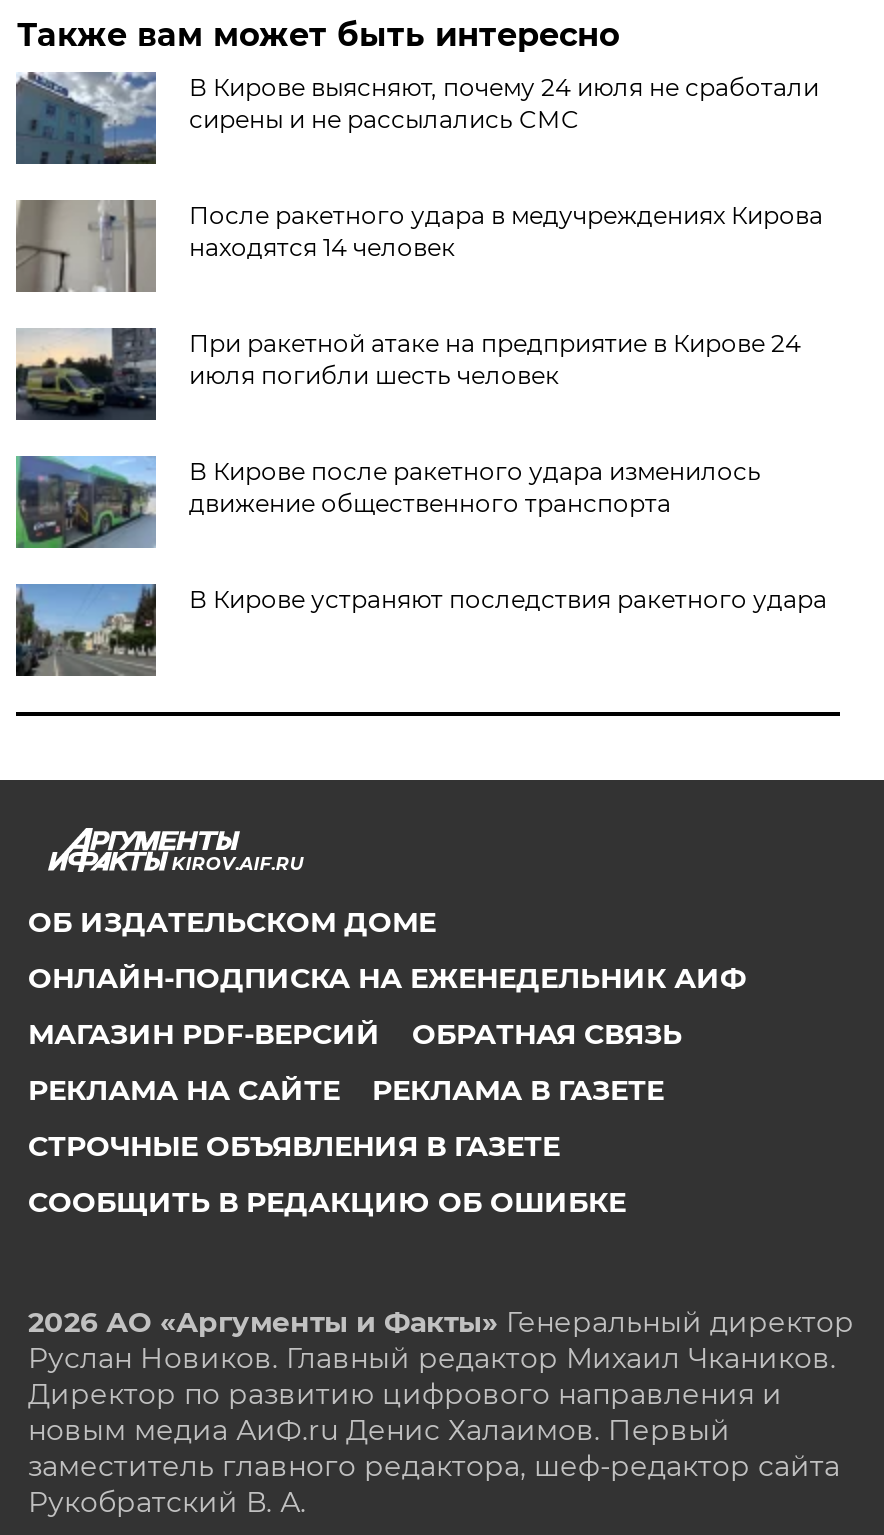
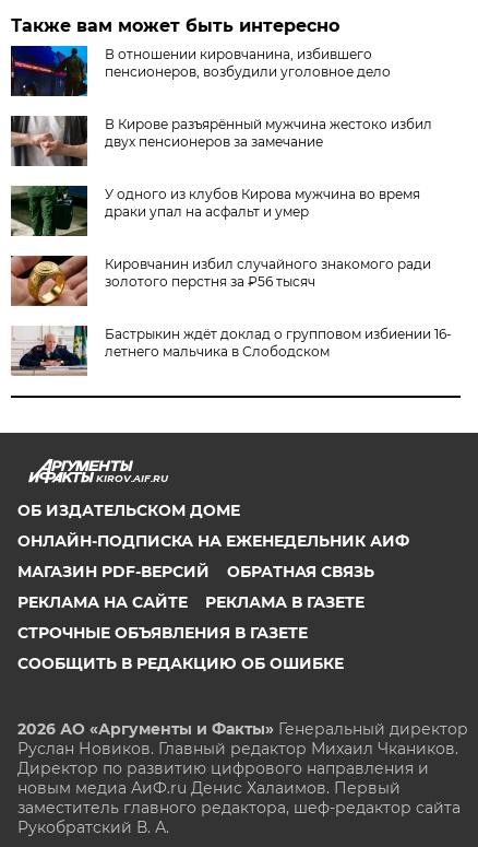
[14,70,819,166] [image] | В Кирове выясняют, почему 24 июля не сработали | сирены и не рассылались СМС -> [10,45,391,97] [image] | В отношении кировчанина, избившего | пенсионеров, возбудили уголовное дело
[16,198,823,294] [image] | После ракетного удара в медучреждениях Кирова | находятся 14 человек -> [11,116,433,166] [image] | В Кирове разъярённый мужчина жестоко избил | двух пенсионеров за замечание
[14,326,801,422] [image] | При ракетной атаке на предприятие в Кирове 24 | июля погибли шесть человек -> [10,185,421,237] [image] | У одного из клубов Кирова мужчина во время | драки упал на асфальт и умер
[14,454,761,550] [image] | В Кирове после ракетного удара изменилось | движение общественного транспорта -> [10,255,432,307] [image] | Кировчанин избил случайного знакомого ради | золотого перстня за ₽56 тысяч
[14,582,827,678] [image] | В Кирове устраняют последствия ракетного удара -> [10,325,452,376] [image] | Бастрыкин ждёт доклад о групповом избиении 16- | летнего мальчика в Слободском

